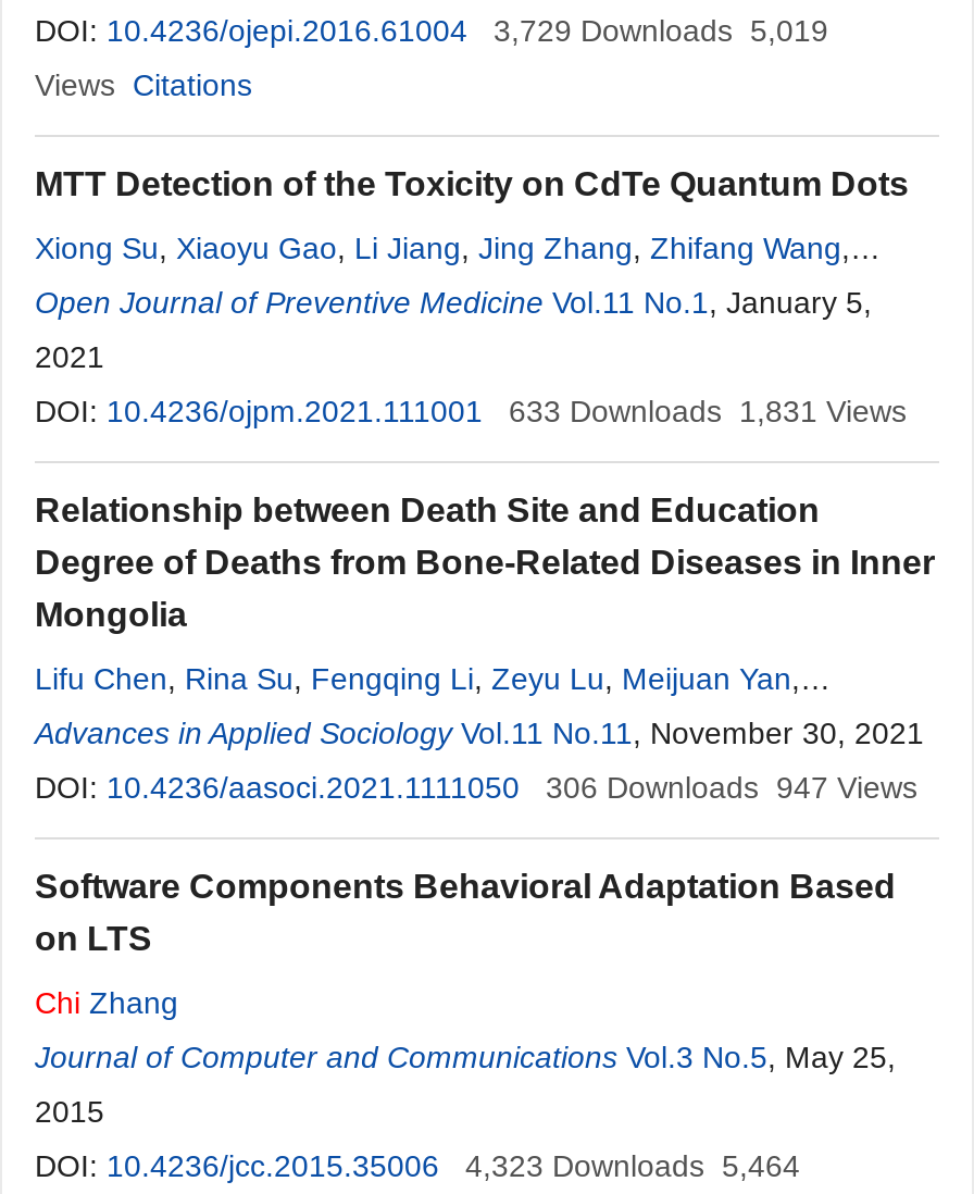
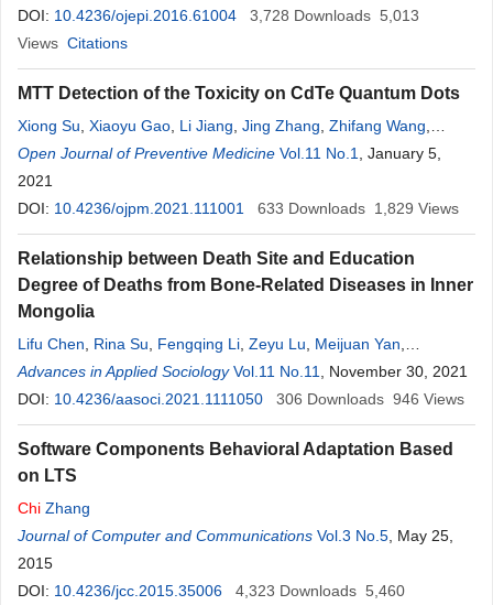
[35,13,828,48] DOI: 10.4236/ojepi.2016.61004 3,729 Downloads 5,019 -> [18,7,419,24] DOI: 10.4236/ojepi.2016.61004 3,728 Downloads 5,013
[509,394,907,428] 633 Downloads 1,831 Views -> [258,199,459,217] 633 Downloads 1,829 Views
[546,770,917,805] 306 Downloads 947 Views -> [276,390,464,408] 306 Downloads 946 Views
[35,1148,800,1183] DOI: 10.4236/jcc.2015.35006 4,323 Downloads 5,464 -> [18,582,405,599] DOI: 10.4236/jcc.2015.35006 4,323 Downloads 5,460

